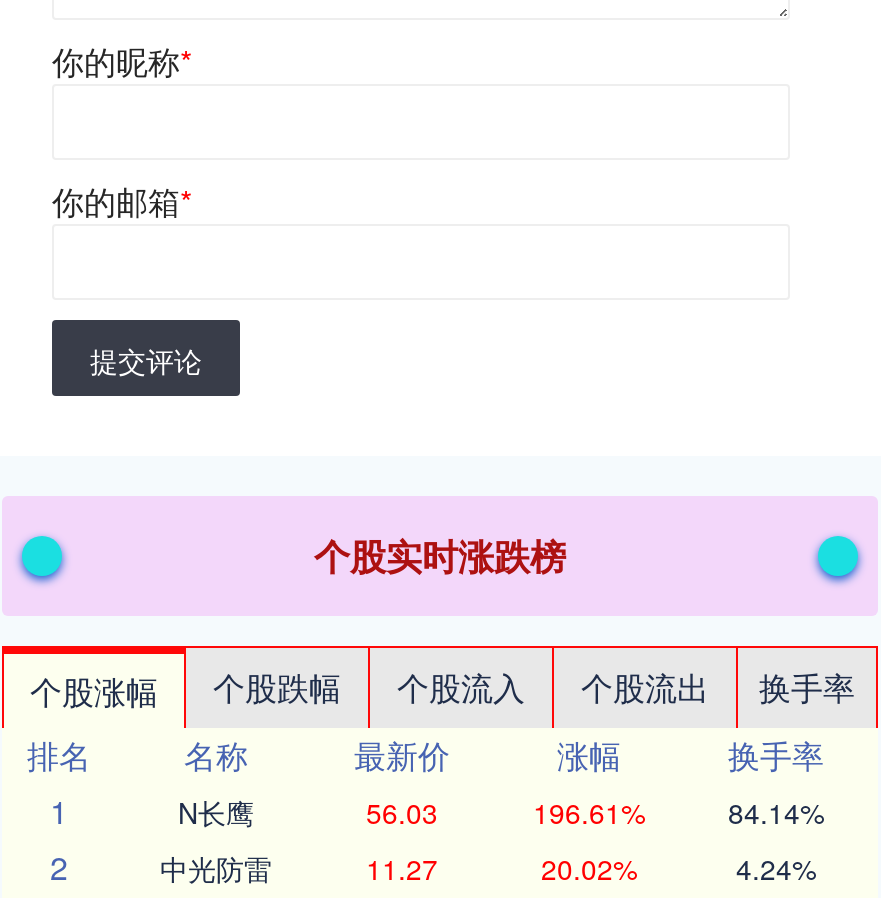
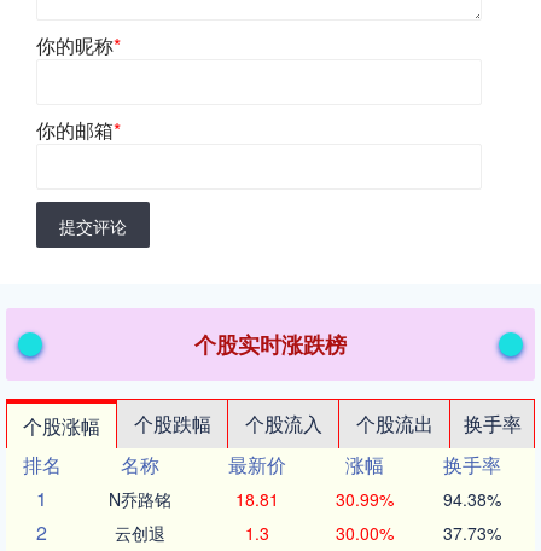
[178,792,824,832] N长鹰 | 56.03 | 196.61% | 84.14% -> [109,487,501,511] N乔路铭 | 18.81 | 30.99% | 94.38%
[160,848,816,888] 中光防雷 | 11.27 | 20.02% | 4.24% -> [115,521,501,545] 云创退 | 1.3 | 30.00% | 37.73%

